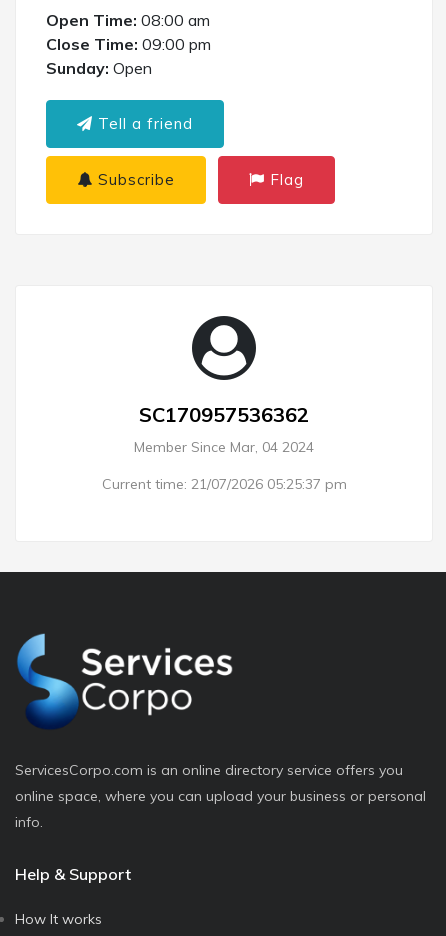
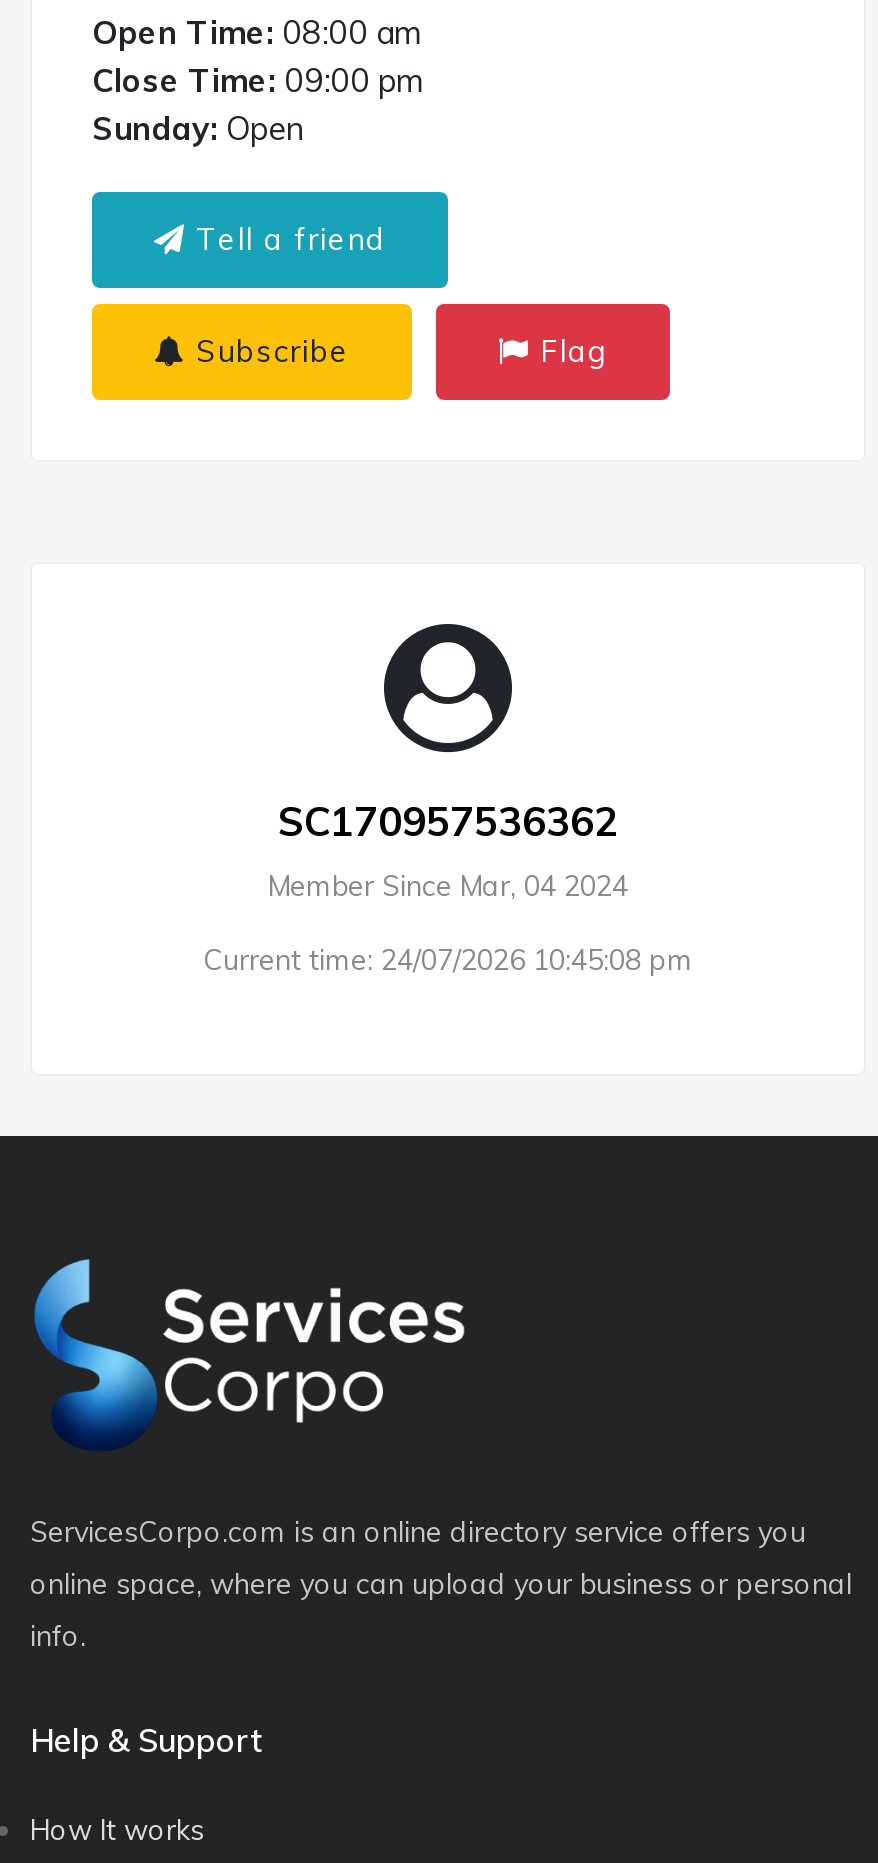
[101,475,346,493] Current time: 21/07/2026 05:25:37 pm -> [203,942,693,978] Current time: 24/07/2026 10:45:08 pm

